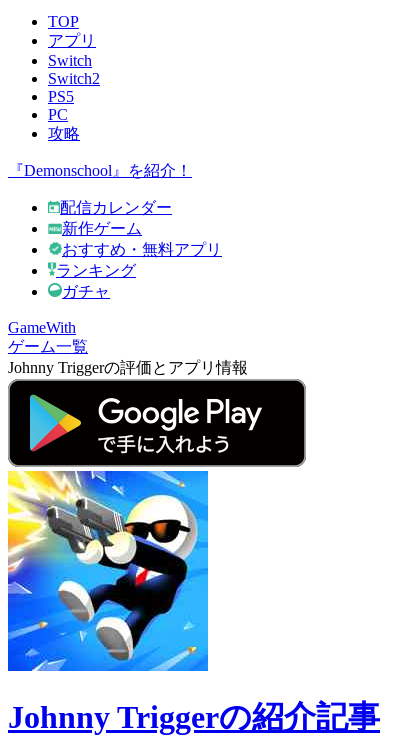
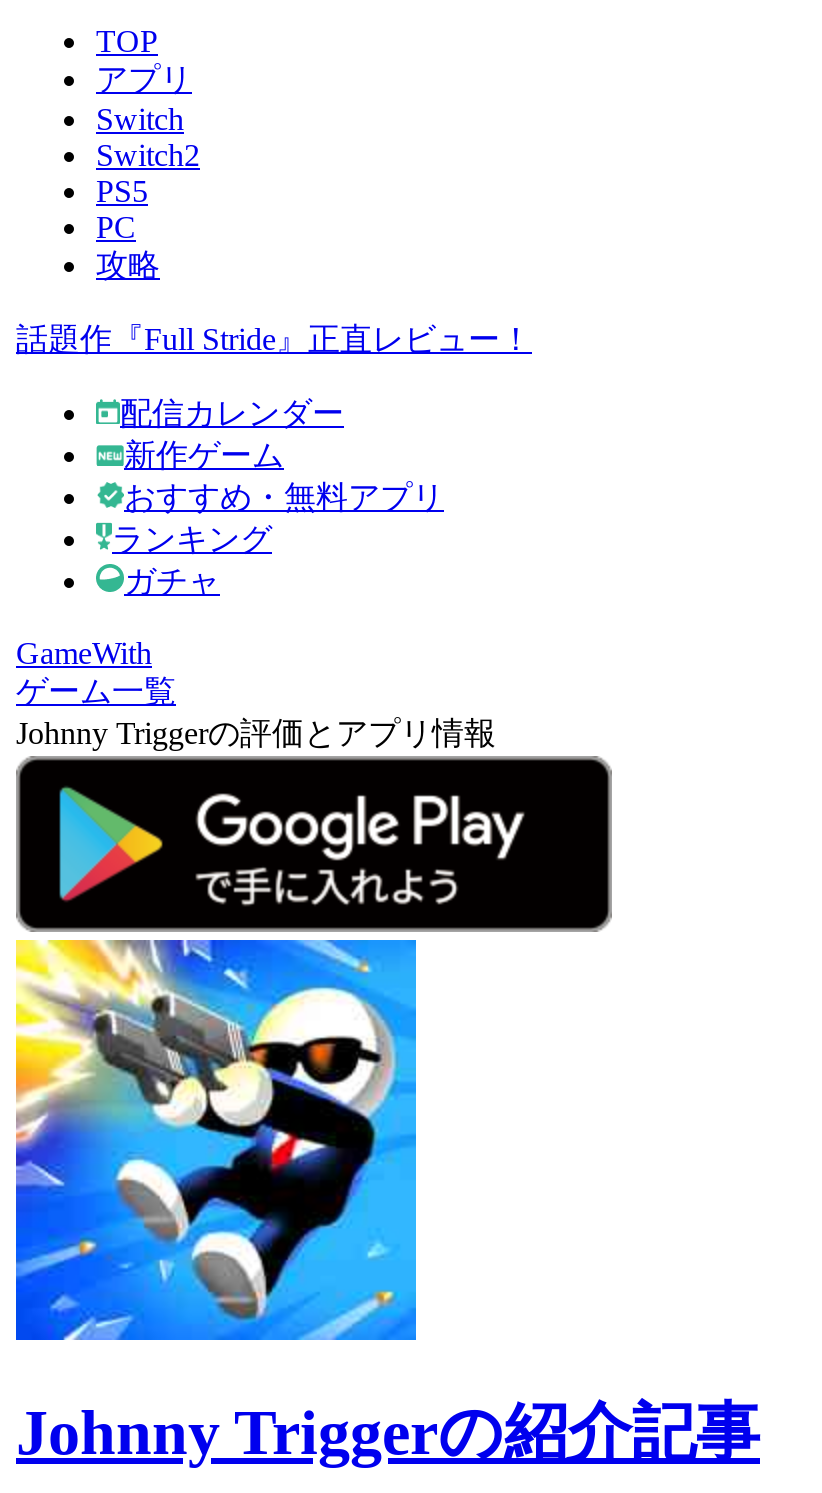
[8,162,192,179] 『Demonschool』を紹介！ -> [16,322,532,356] 話題作『Full Stride』正直レビュー！

